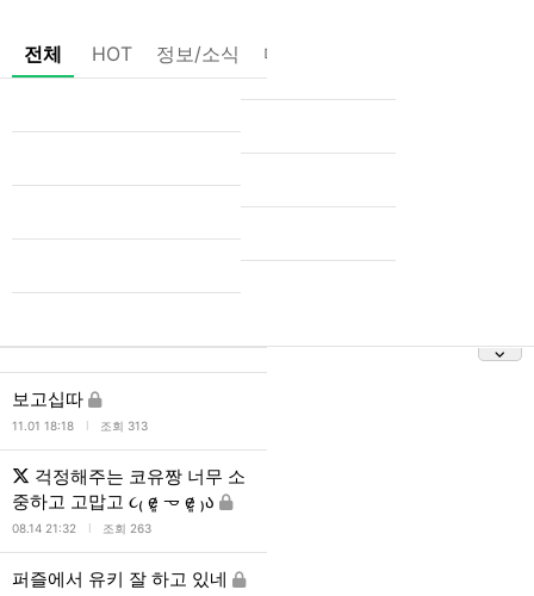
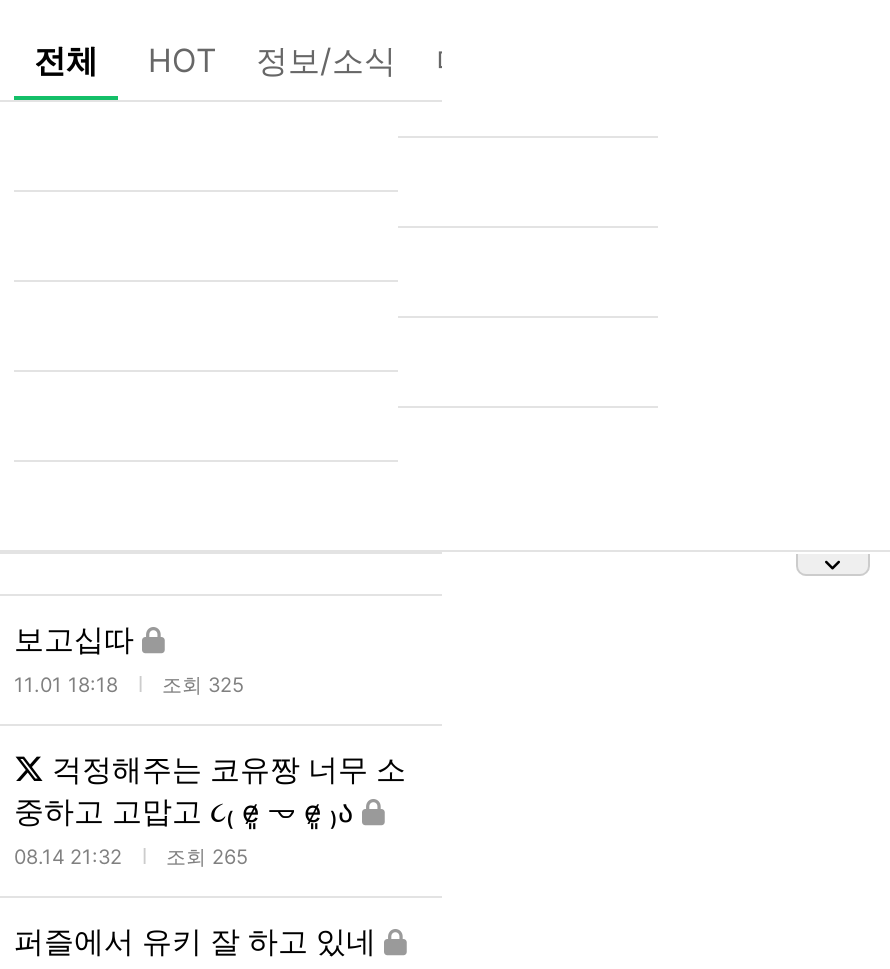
[12,418,148,433] 11.01 18:18 조회 313 -> [14,672,244,696] 11.01 18:18 조회 325
[12,521,151,535] 08.14 21:32 조회 263 -> [14,844,248,868] 08.14 21:32 조회 265

